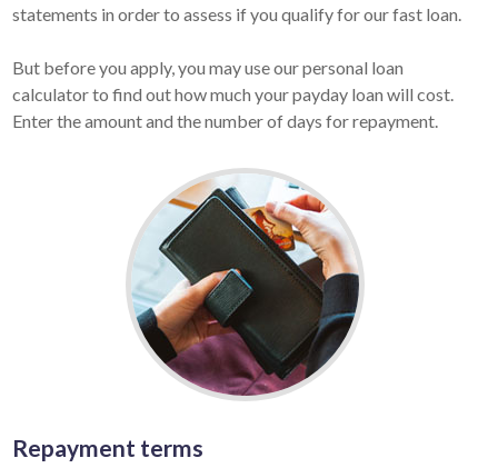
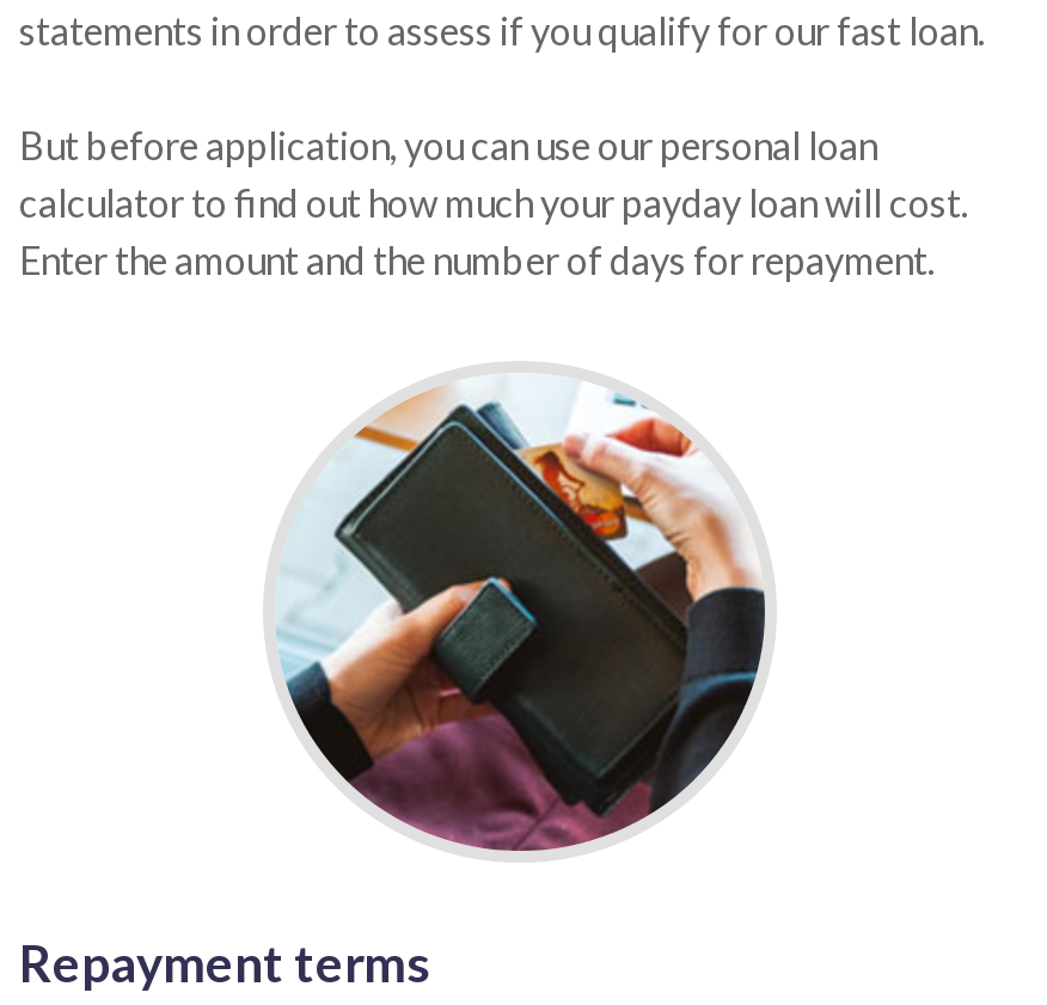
[12,57,404,78] But before you apply, you may use our personal loan -> [19,122,877,167] But before application, you can use our personal loan

